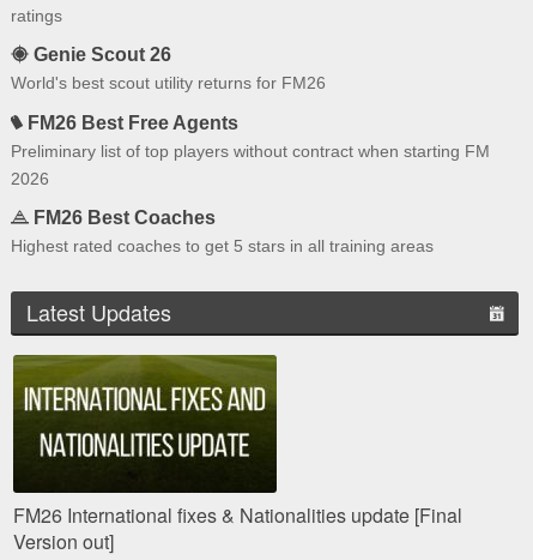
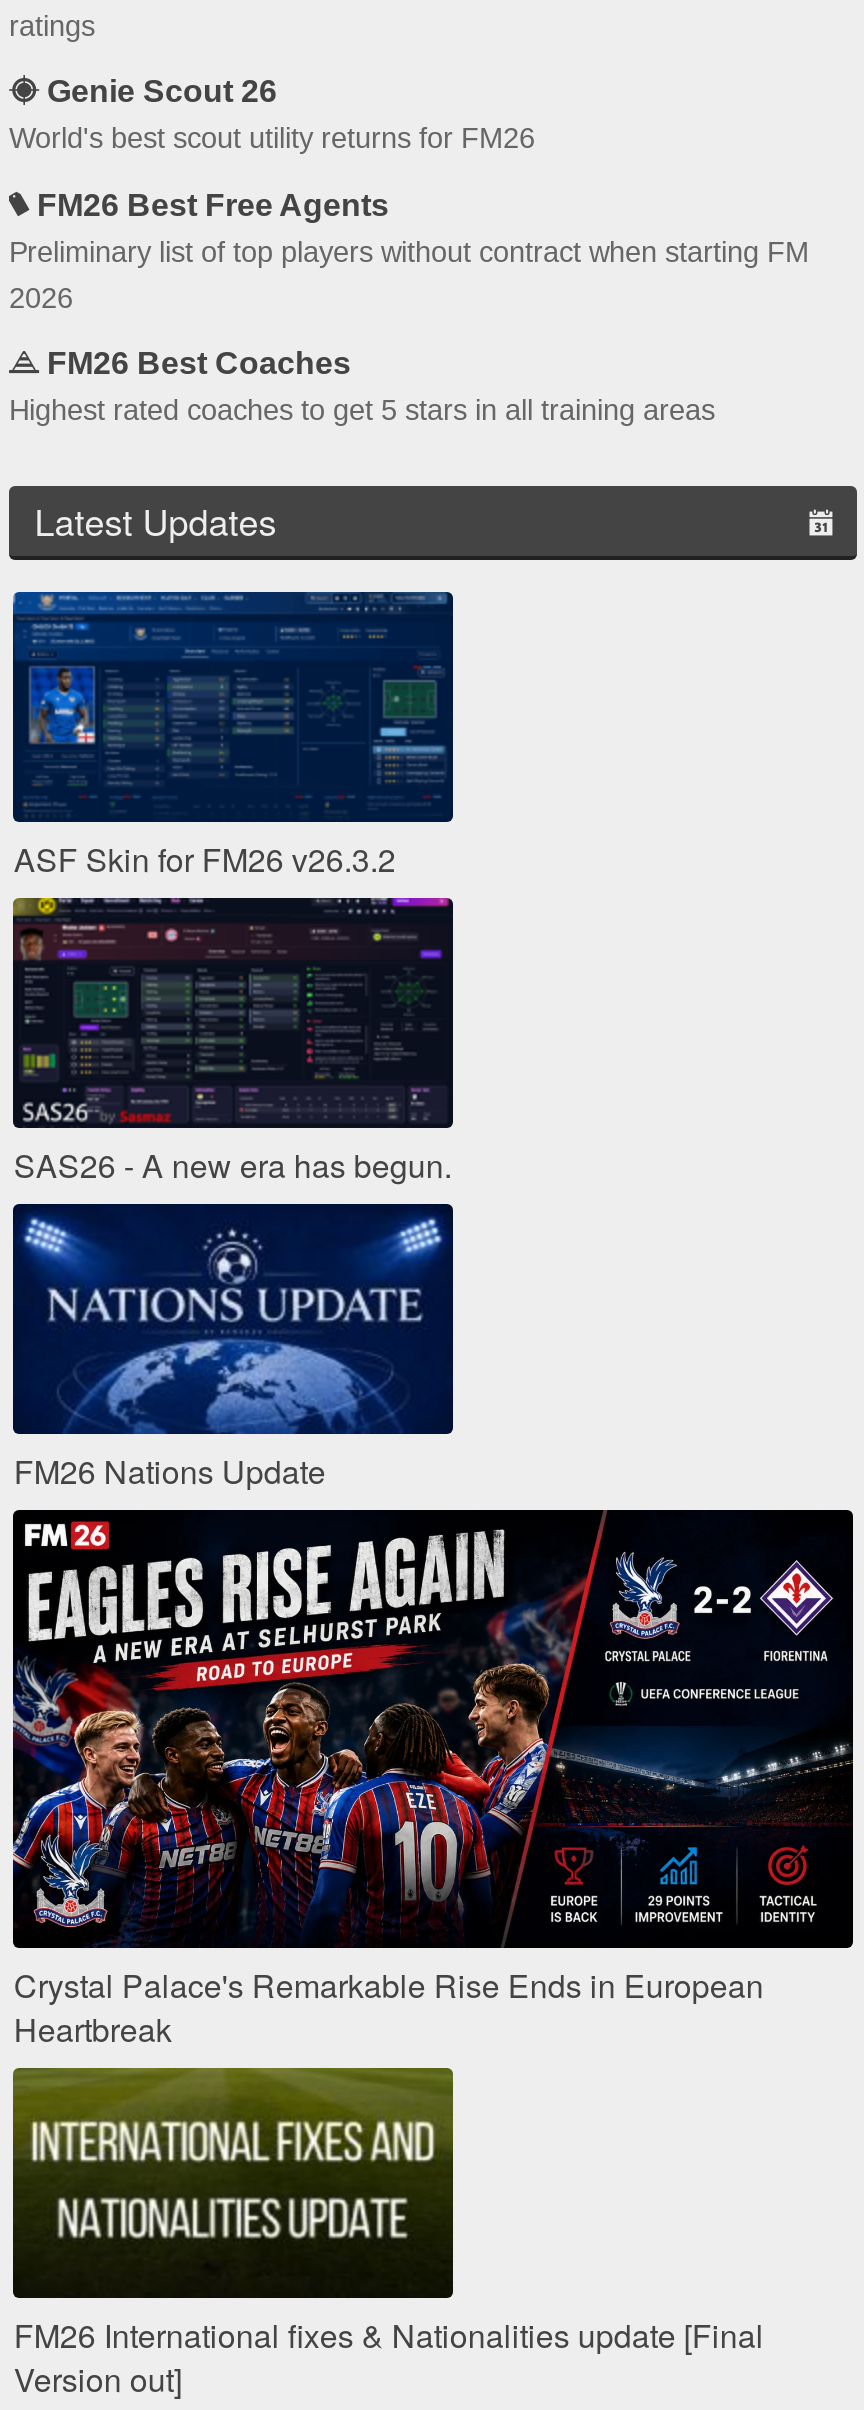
none -> [11,590,453,881] [image] | ASF Skin for FM26 v26.3.2
none -> [11,896,455,1187] [image] | SAS26 - A new era has begun.
none -> [11,1202,455,1493] [image] | FM26 Nations Update
none -> [11,1508,855,2051] [image] | Crystal Palace's Remarkable Rise Ends in European | Heartbreak

